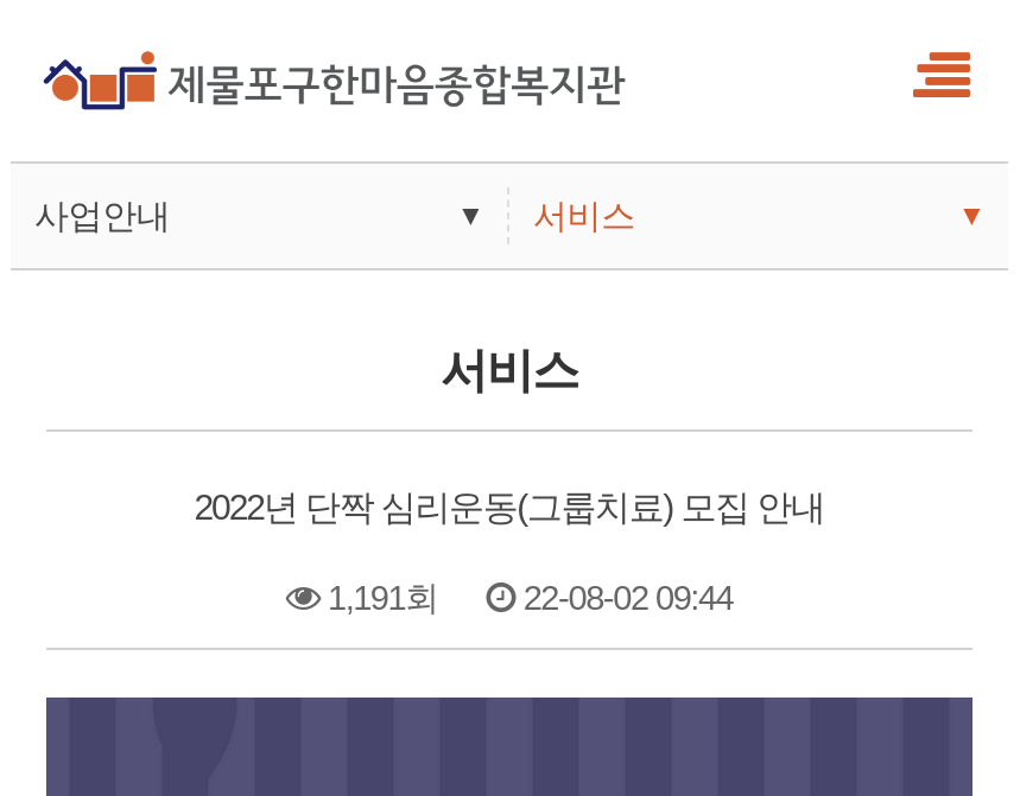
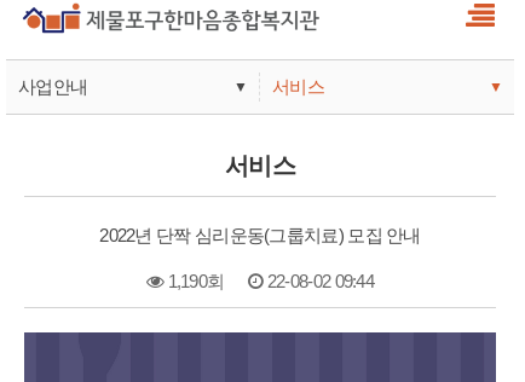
[320,579,439,617] 1,191회 -> [164,272,224,291] 1,190회

